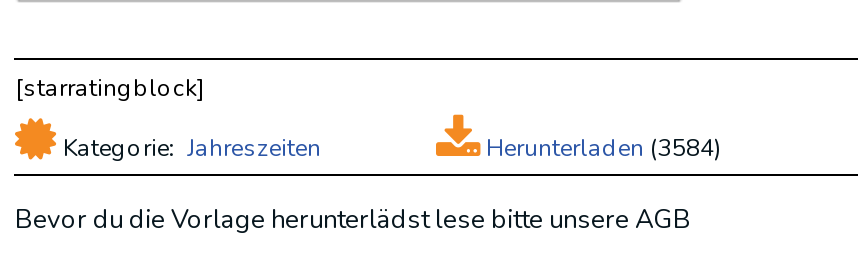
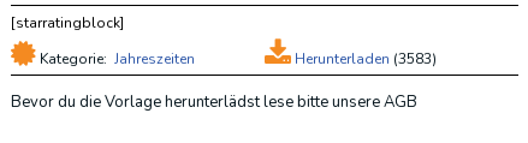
[480,132,722,164] Herunterladen (3584) -> [291,49,437,68] Herunterladen (3583)

